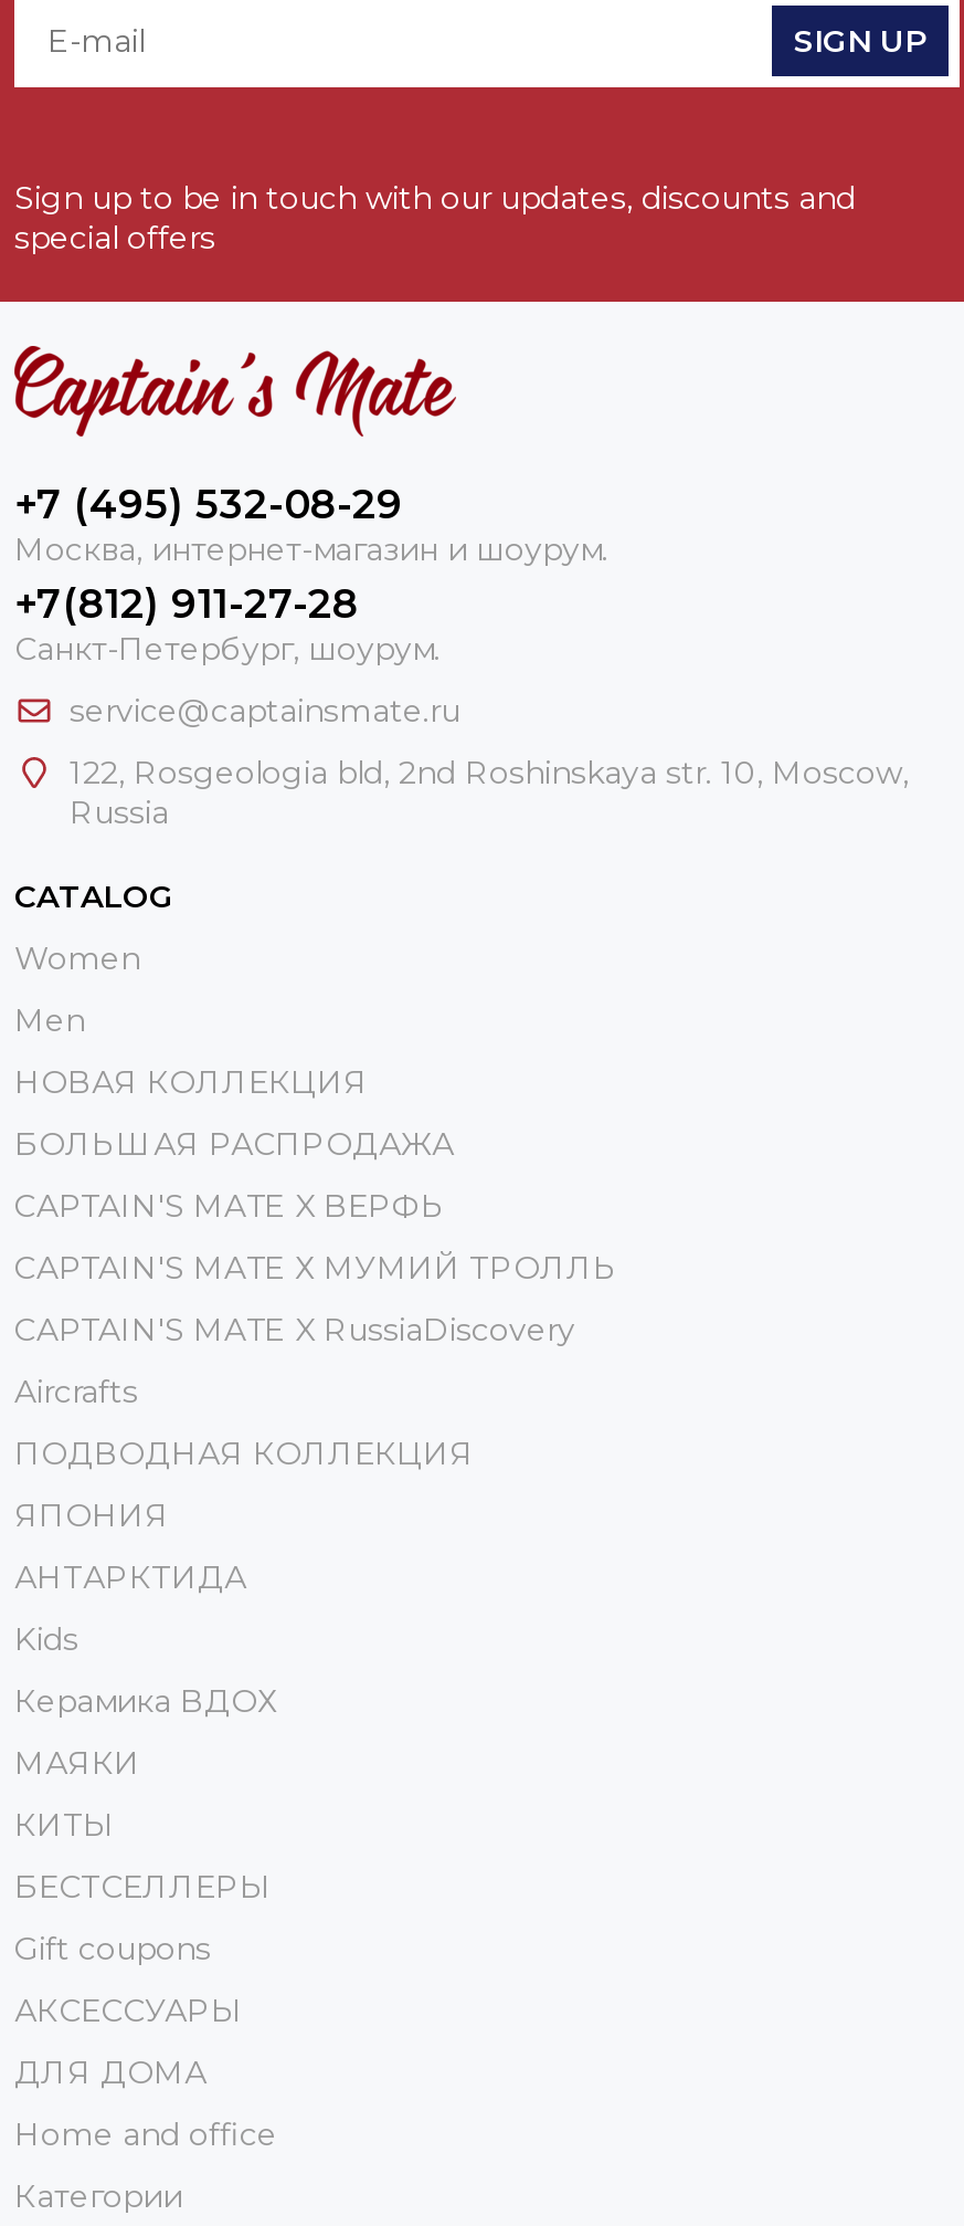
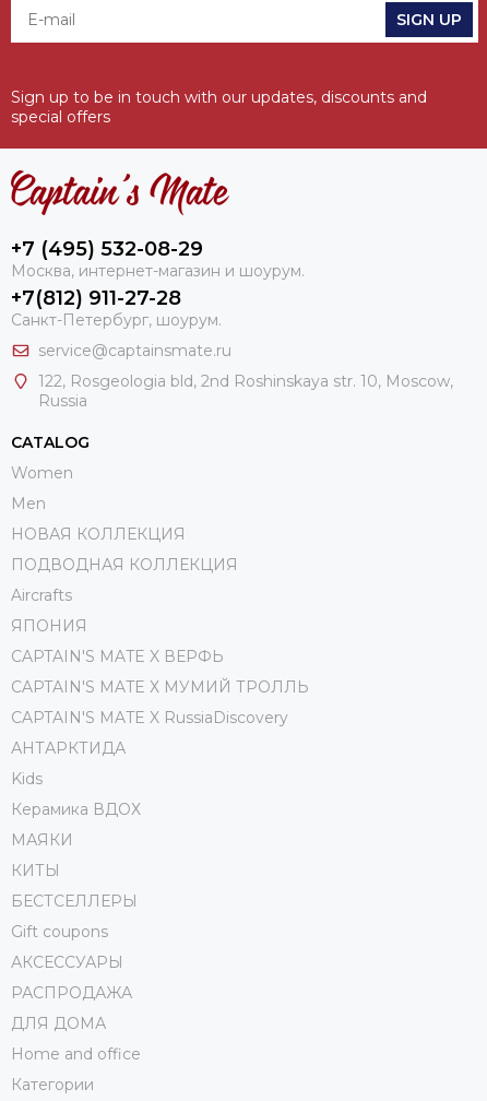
[14,1124,454,1163] БОЛЬШАЯ РАСПРОДАЖА -> none
moved [14,1186,617,1349] -> [11,646,309,727]: CAPTAIN'S MATE X ВЕРФЬ | CAPTAIN'S MATE Х МУМИЙ ТРОЛЛЬ | CAPTAIN'S MATE X RussiaDiscovery
moved [14,1371,474,1535] -> [11,555,238,635]: ПОДВОДНАЯ КОЛЛЕКЦИЯ | Aircrafts | ЯПОНИЯ
moved [14,1557,277,2030] -> [11,738,141,972]: АНТАРКТИДА | Kids | Керамика ВДОХ | МАЯКИ | КИТЫ | БЕСТСЕЛЛЕРЫ | Gift coupons | АКСЕССУАРЫ
none -> [11,983,132,1002] РАСПРОДАЖА

